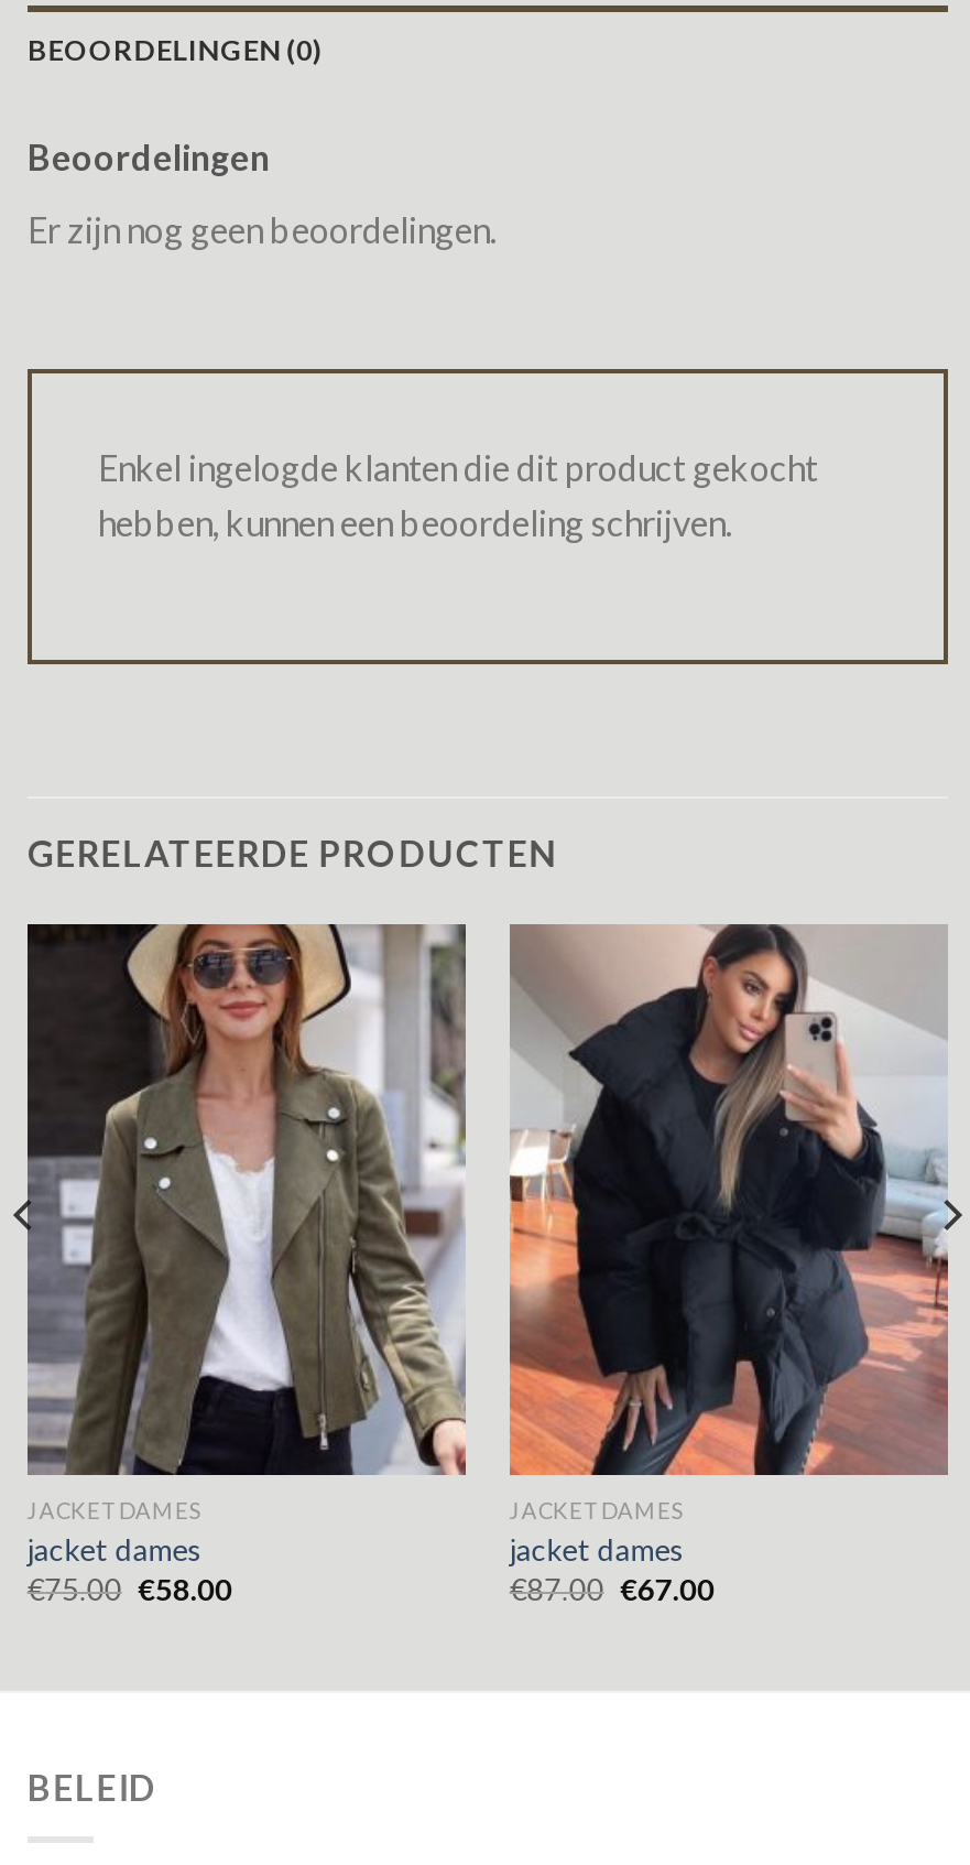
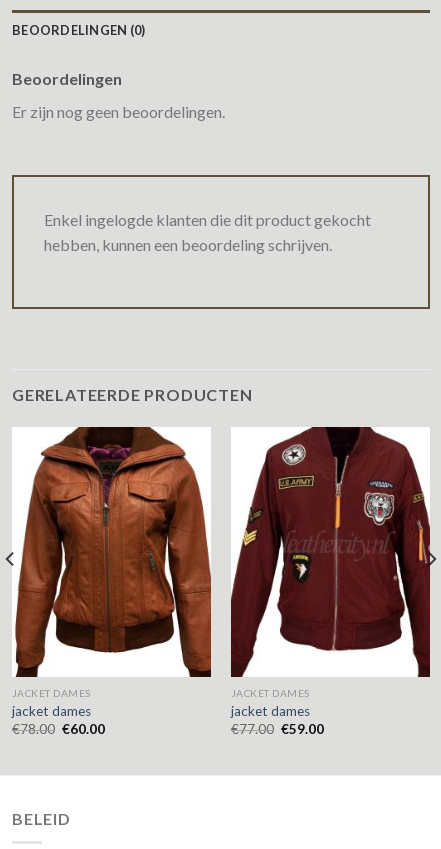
[25,922,468,1477] [image] -> [11,426,212,678] [image]
[508,922,950,1477] [image] -> [230,426,431,678] [image]
[27,1572,232,1607] €75.00 €58.00 -> [12,721,105,737] €78.00 €60.00
[509,1572,714,1607] €87.00 €67.00 -> [231,721,324,737] €77.00 €59.00

